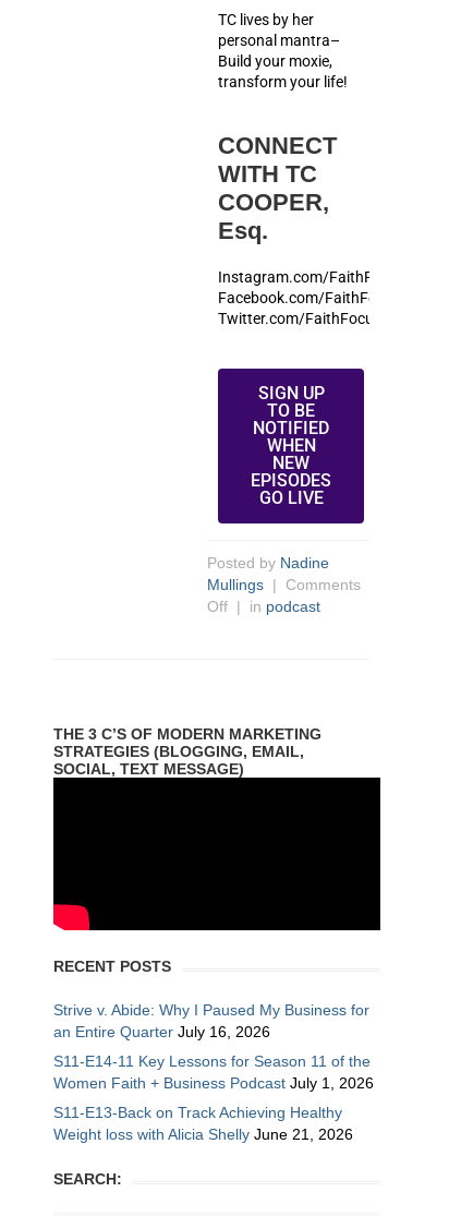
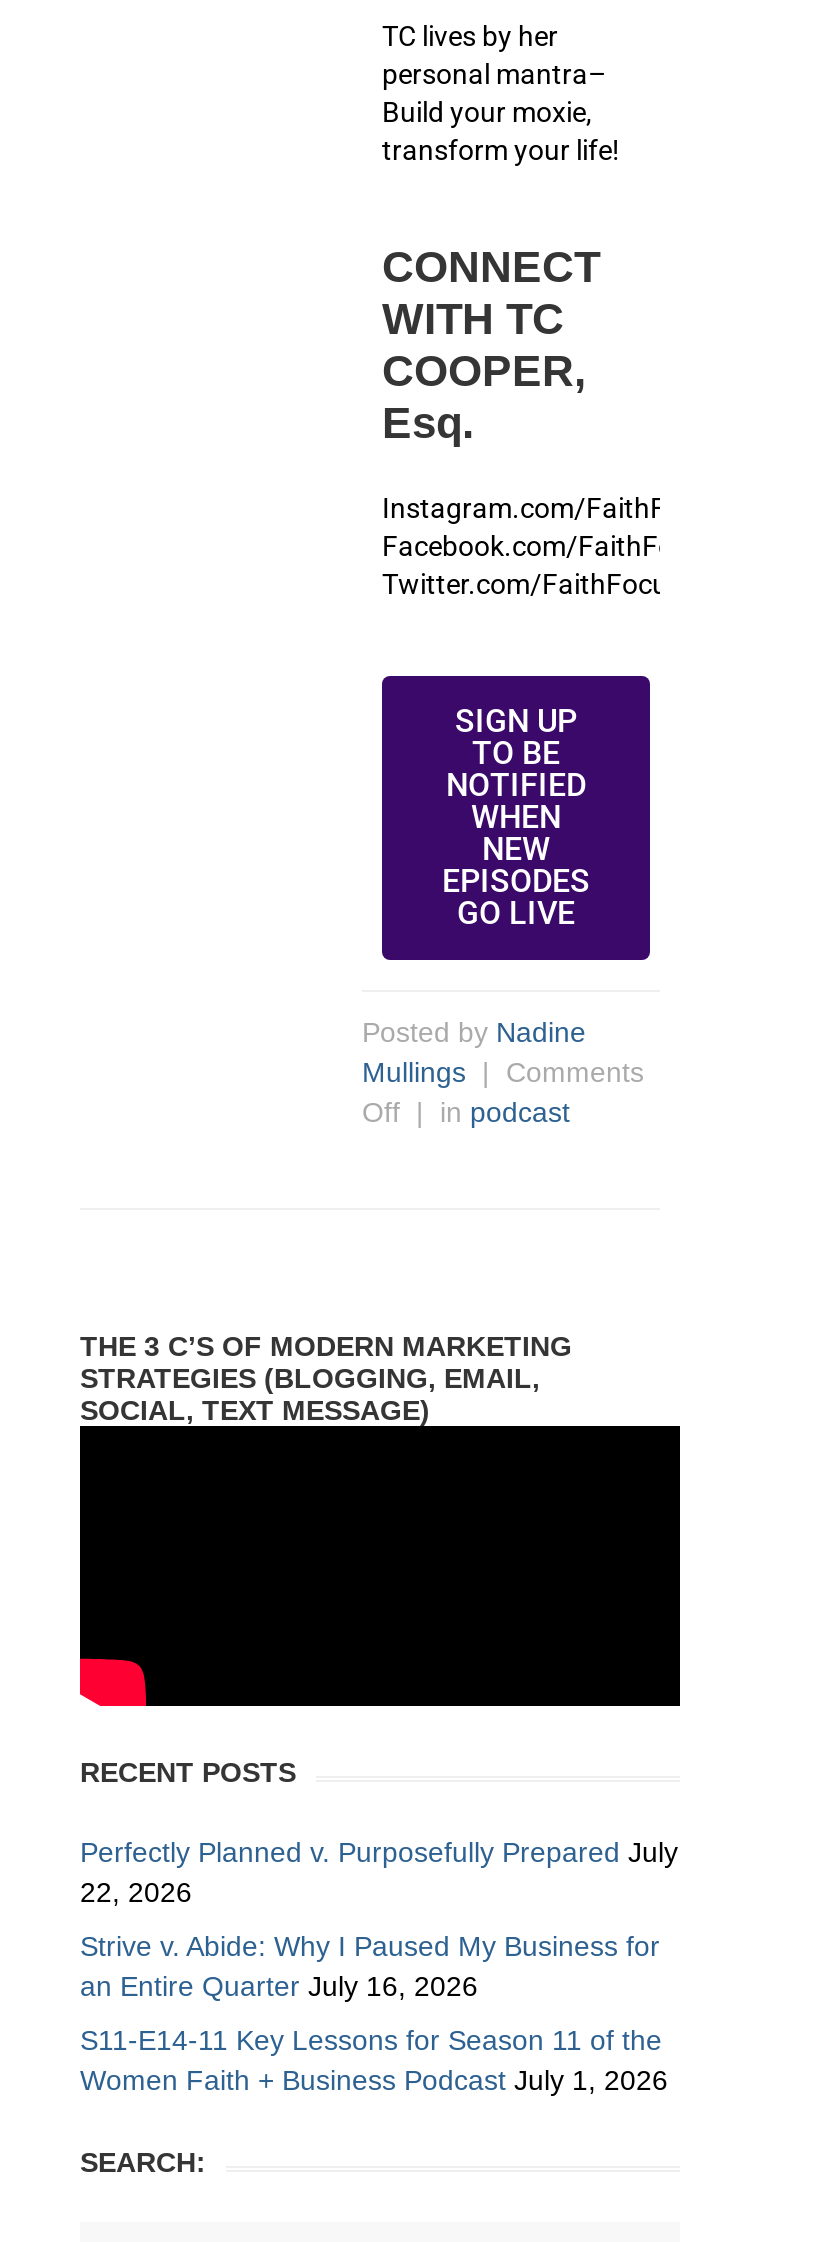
none -> [80,1836,678,1908] Perfectly Planned v. Purposefully Prepared July | 22, 2026
moved [53,1001,374,1092] -> [80,1930,668,2096]: Strive v. Abide: Why I Paused My Business for | an Entire Quarter July 16, 2026 | S11-E14-11 Key Lessons for Season 11 of the | Women Faith + Business Podcast July 1, 2026
[53,1104,353,1143] S11-E13-Back on Track Achieving Healthy | Weight loss with Alicia Shelly June 21, 2026 -> none

